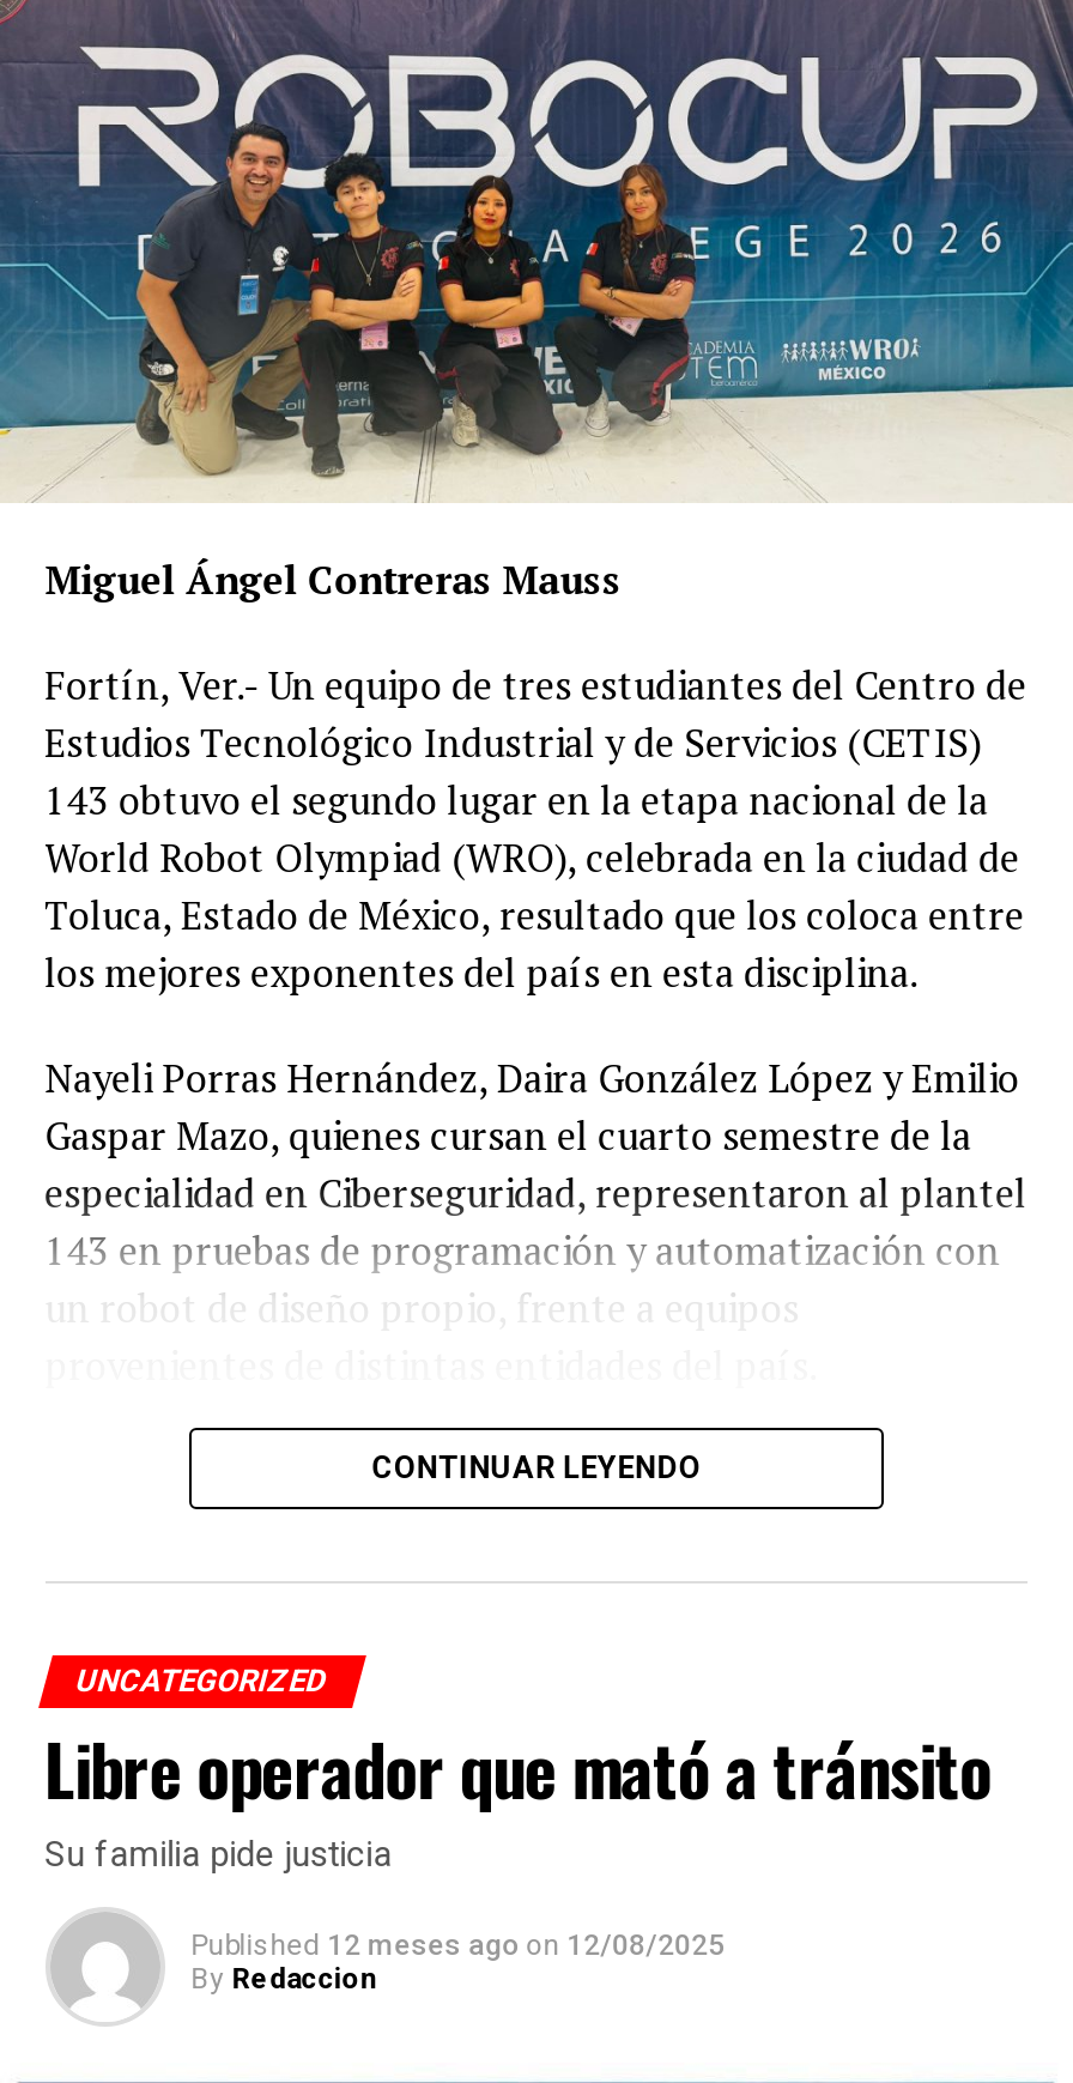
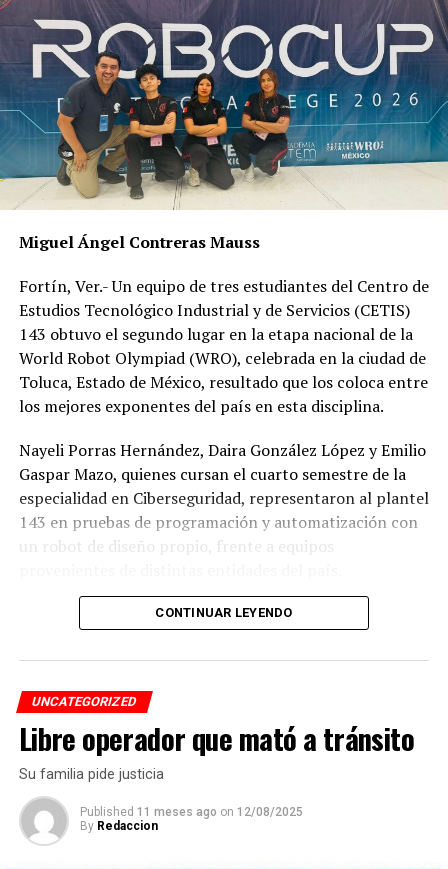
[191,1929,725,1962] Published 12 meses ago on 12/08/2025 -> [80,805,303,819] Published 11 meses ago on 12/08/2025

